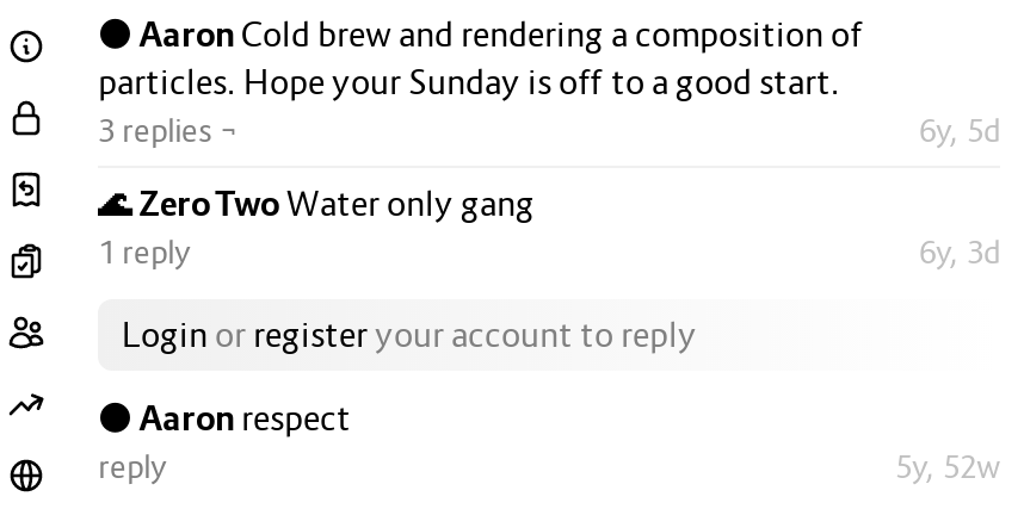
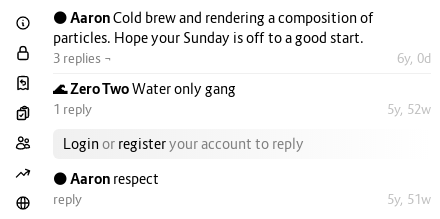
[919,111,1000,149] 6y, 5d -> [397,50,431,66] 6y, 0d
[919,232,1000,271] 6y, 3d -> [387,101,431,117] 5y, 52w
[895,447,1000,485] 5y, 52w -> [387,191,431,207] 5y, 51w

